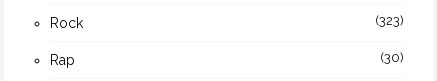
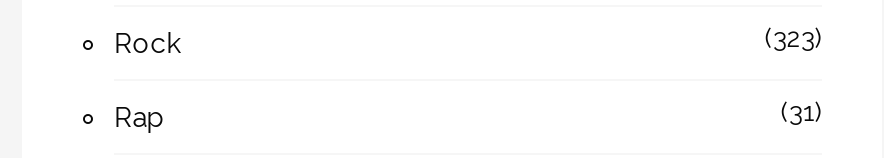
[380,50,404,65] (30) -> [781,97,823,127] (31)

